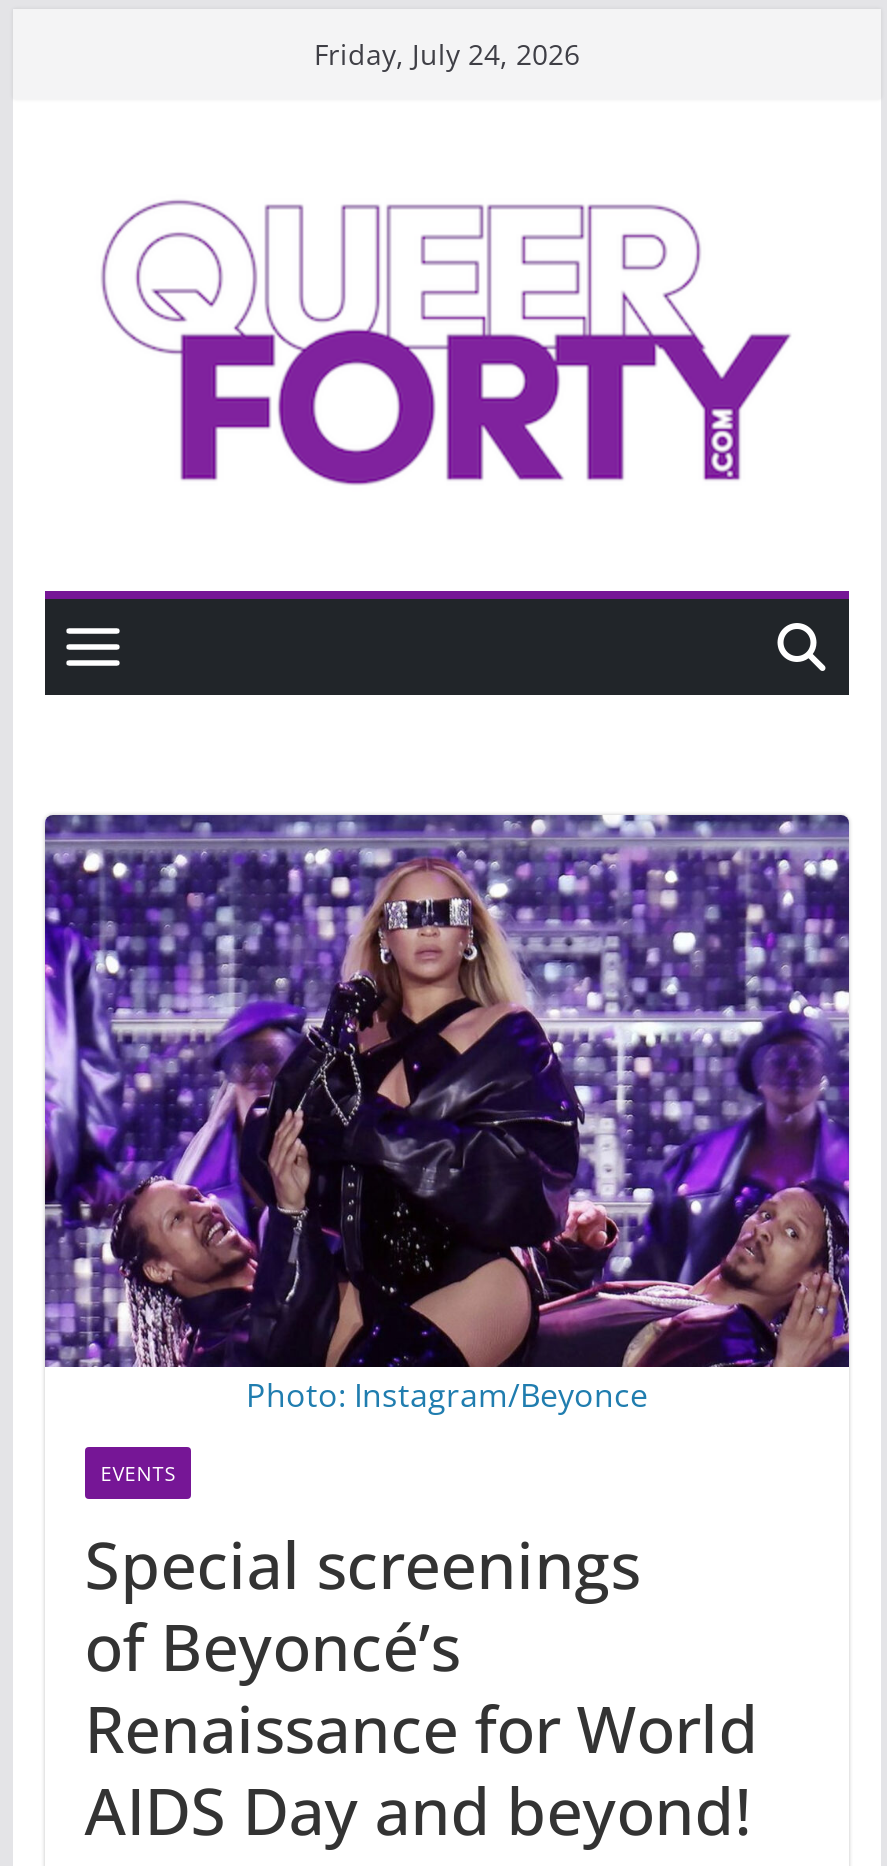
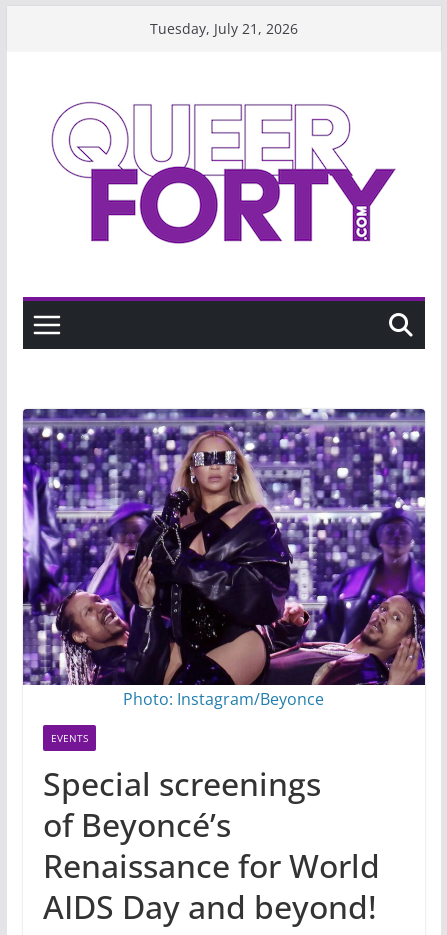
[314,35,580,73] Friday, July 24, 2026 -> [150,19,298,38] Tuesday, July 21, 2026

